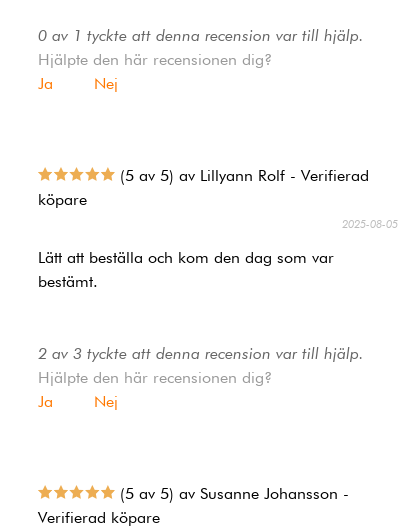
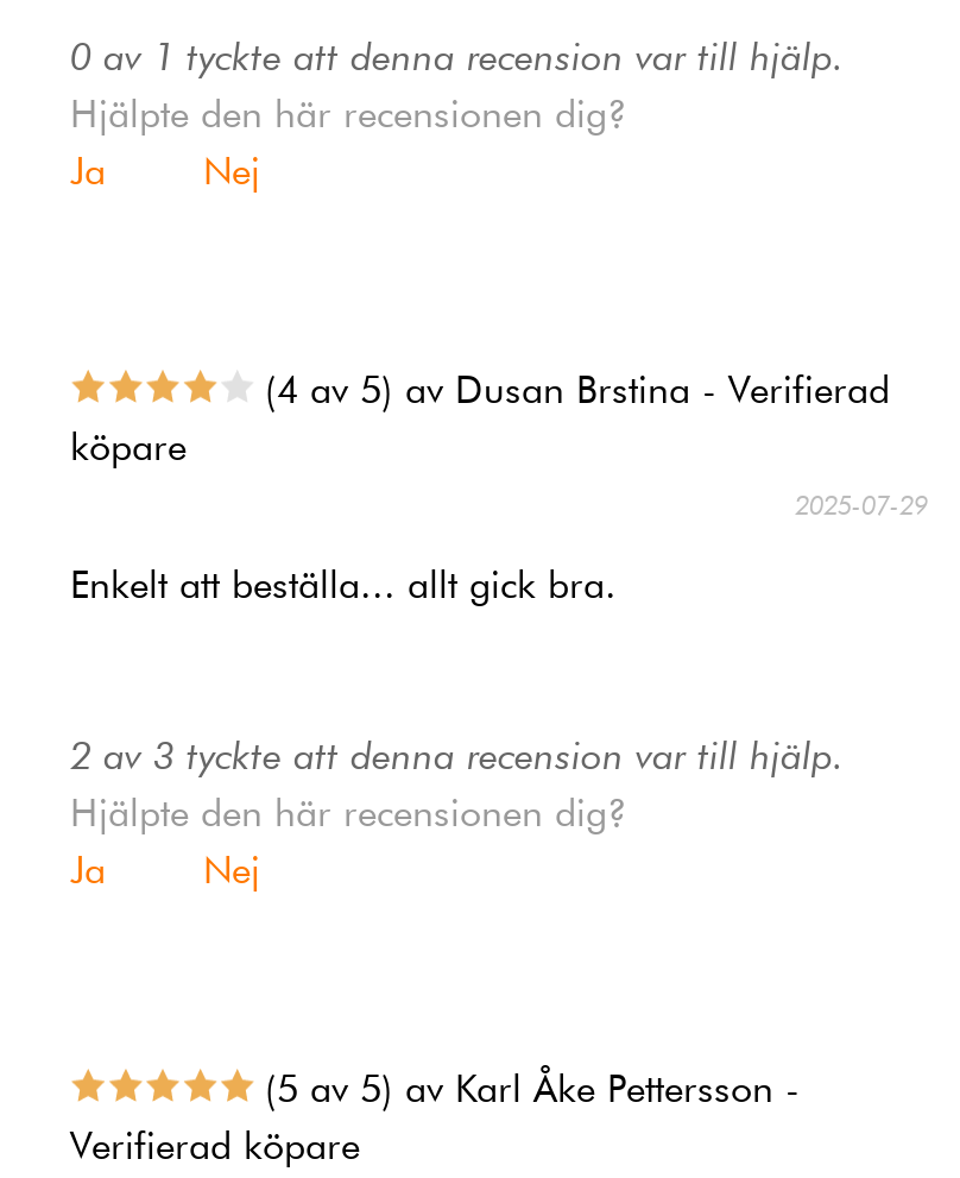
[114,166,368,185] (5 av 5) av Lillyann Rolf - Verifierad -> [253,367,890,412] (4 av 5) av Dusan Brstina - Verifierad
[342,217,398,231] 2025-08-05 -> [795,488,928,521] 2025-07-29
[37,248,333,291] Lätt att beställa och kom den dag som var | bestämt. -> [70,562,617,607] Enkelt att beställa... allt gick bra.
[114,484,348,503] (5 av 5) av Susanne Johansson - -> [253,1066,800,1111] (5 av 5) av Karl Åke Pettersson -

